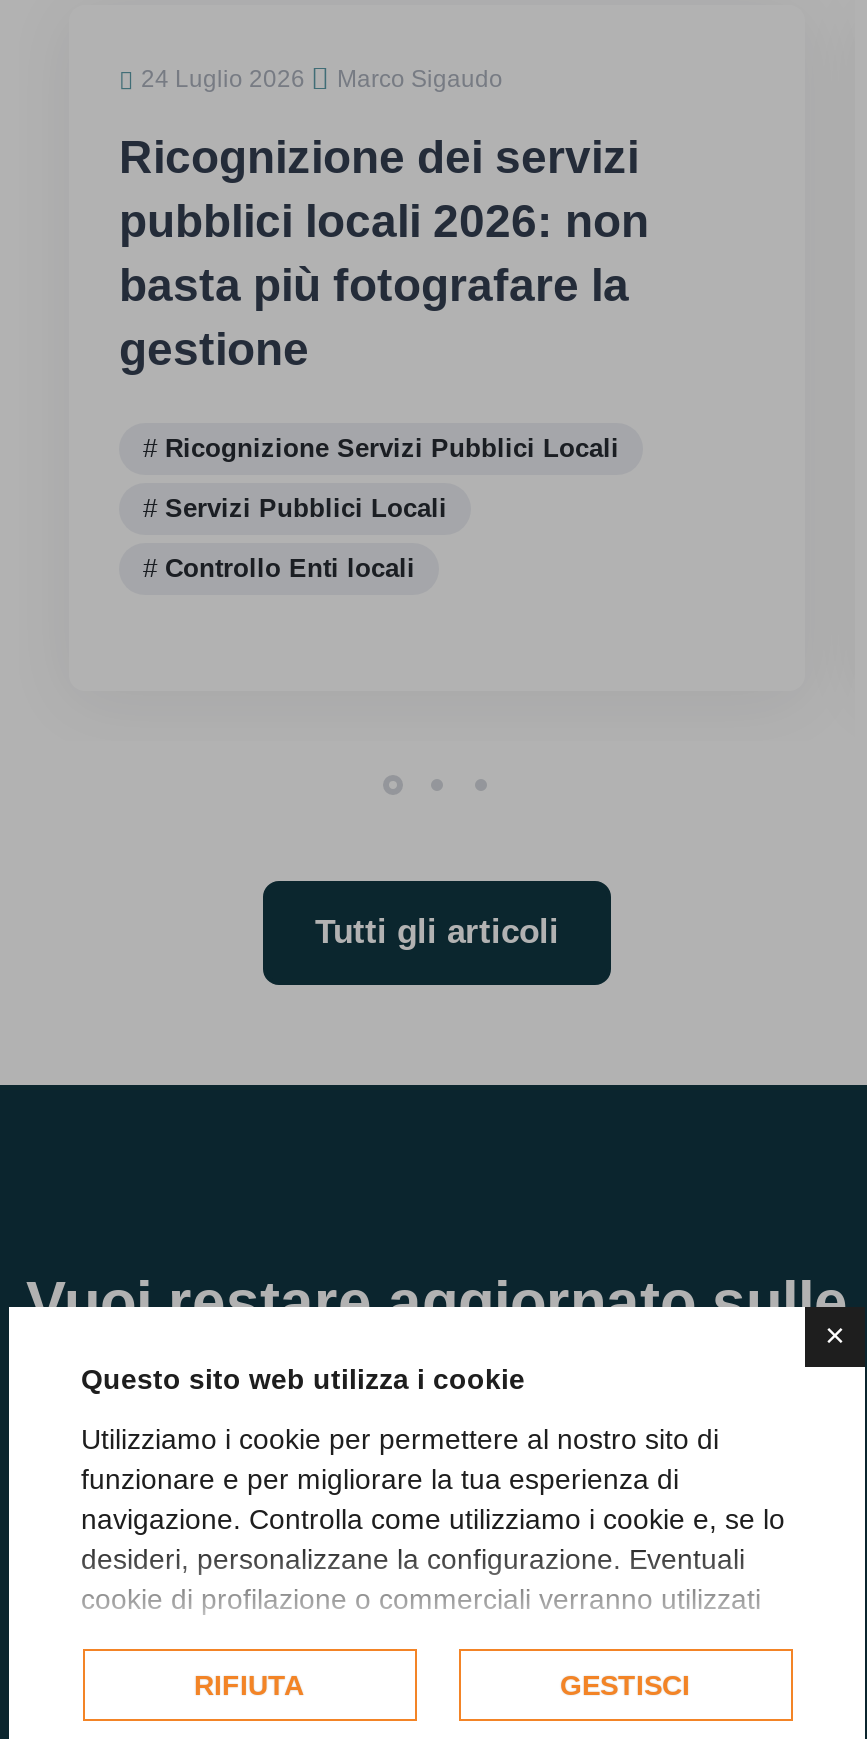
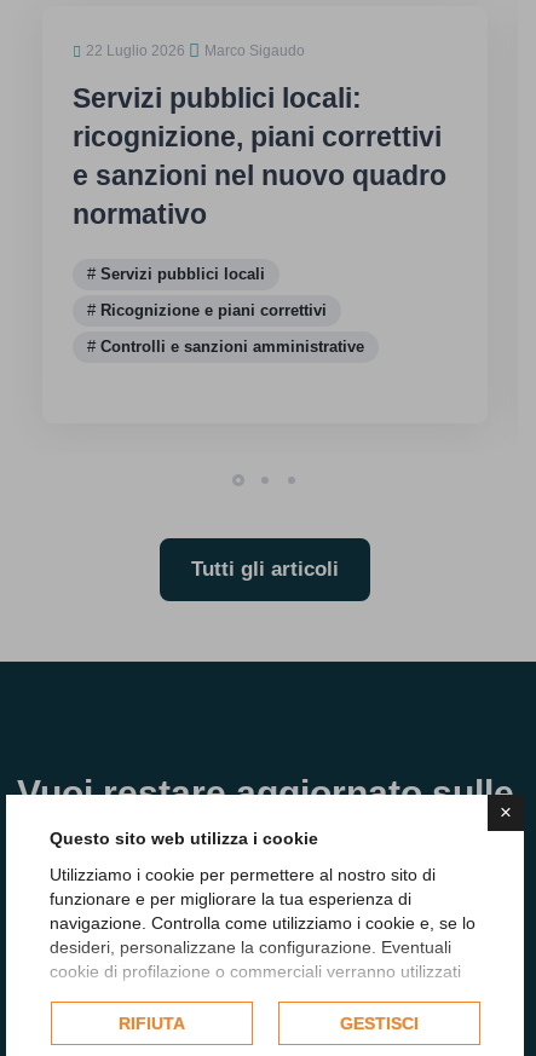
[141,64,503,92] 24 Luglio 2026 Marco Sigaudo -> [86,42,305,59] 22 Luglio 2026 Marco Sigaudo
[119,130,649,374] Ricognizione dei servizi | pubblici locali 2026: non | basta più fotografare la | gestione -> [73,82,446,229] Servizi pubblici locali: | ricognizione, piani correttivi | e sanzioni nel nuovo quadro | normativo
[165,433,619,463] Ricognizione Servizi Pubblici Locali -> [100,265,265,283] Servizi pubblici locali
[165,493,447,523] Servizi Pubblici Locali -> [100,301,327,320] Ricognizione e piani correttivi
[165,553,415,583] Controllo Enti locali -> [100,338,364,356] Controlli e sanzioni amministrative

